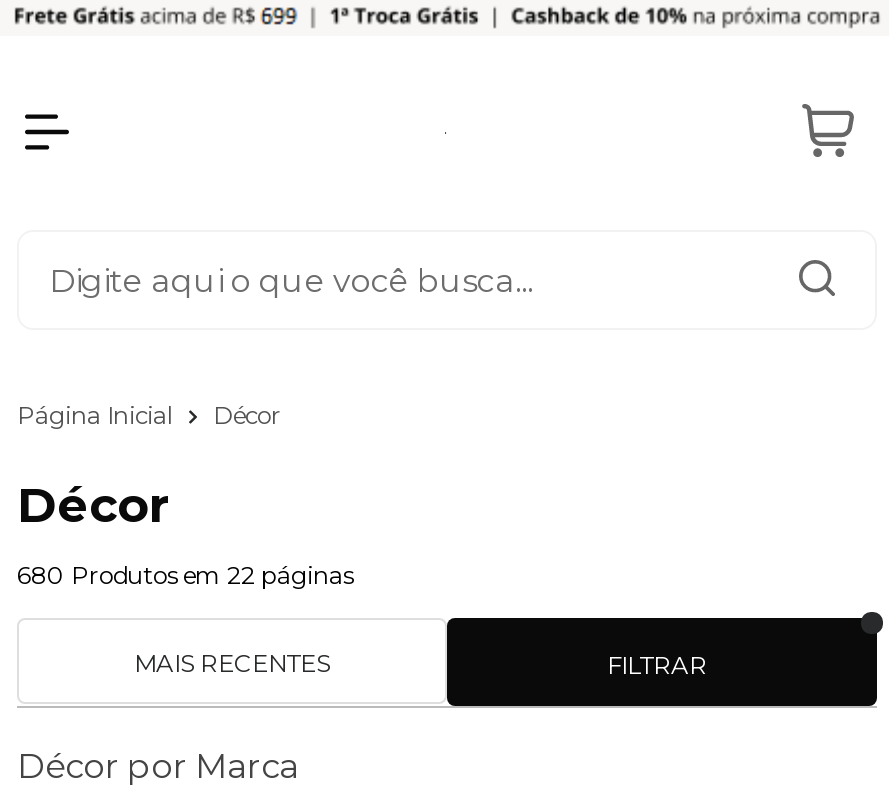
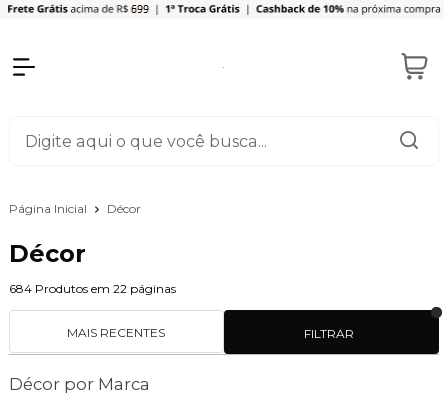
[17,560,353,590] 680 Produtos em 22 páginas -> [9,281,176,296] 684 Produtos em 22 páginas

